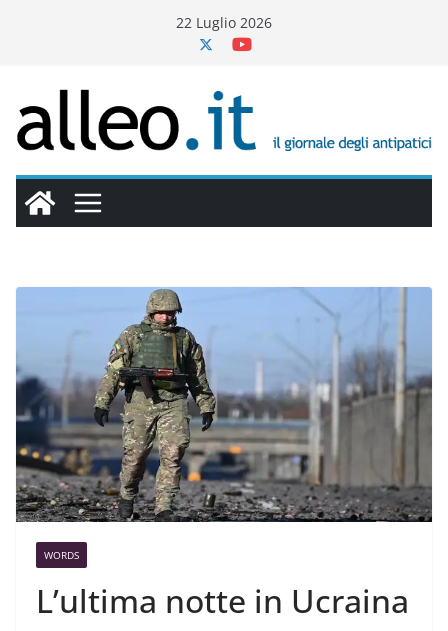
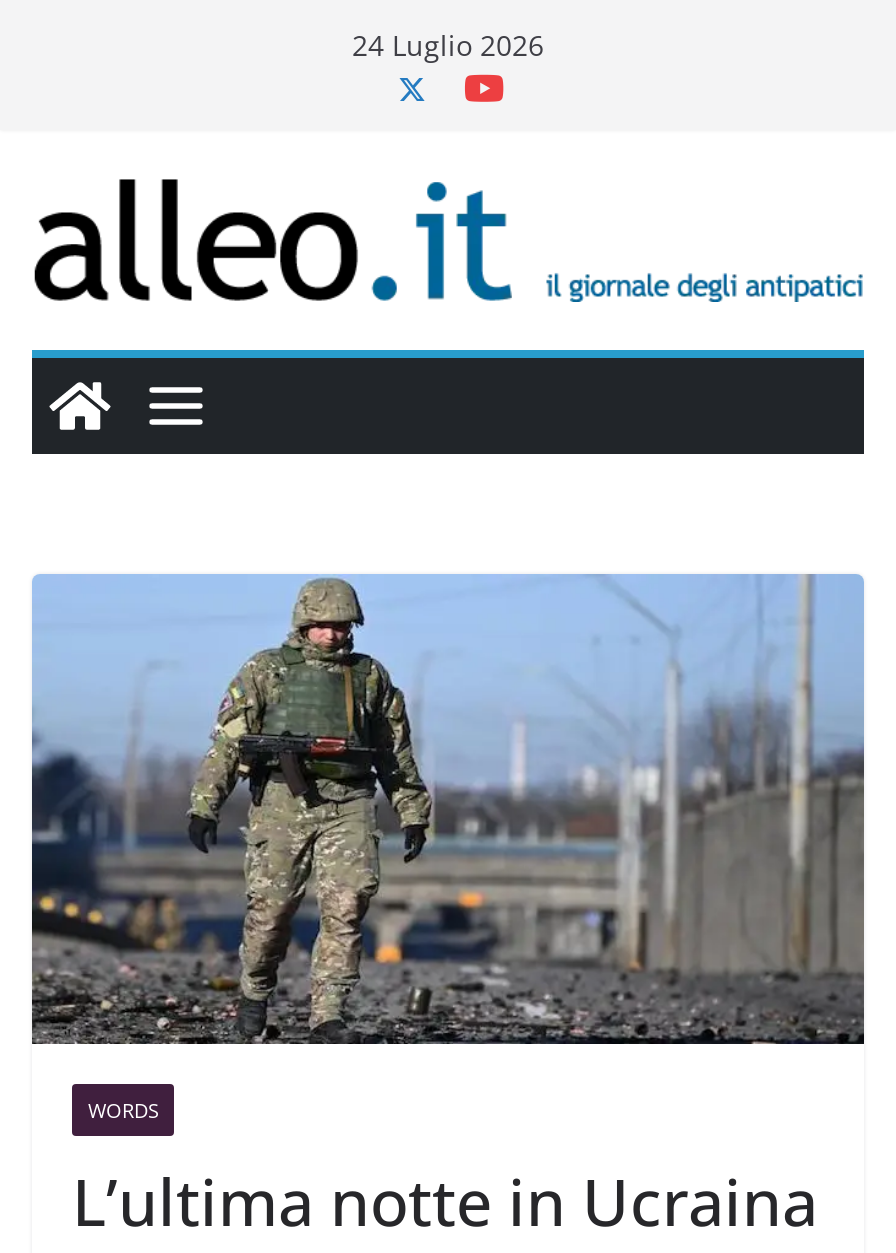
[176,13,272,32] 22 Luglio 2026 -> [352,26,544,64] 24 Luglio 2026

